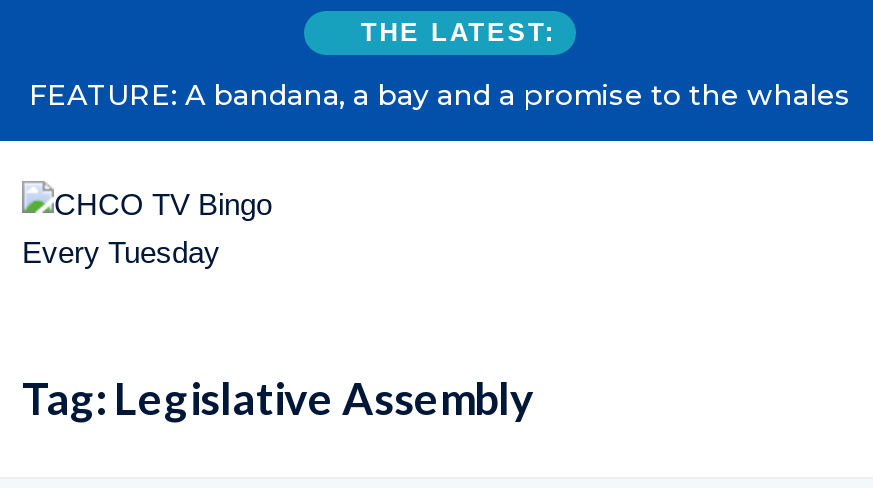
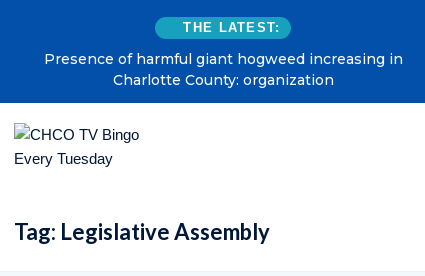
[29,77,851,113] FEATURE: A bandana, a bay and a promise to the whales -> [43,50,402,89] Presence of harmful giant hogweed increasing in | Charlotte County: organization

